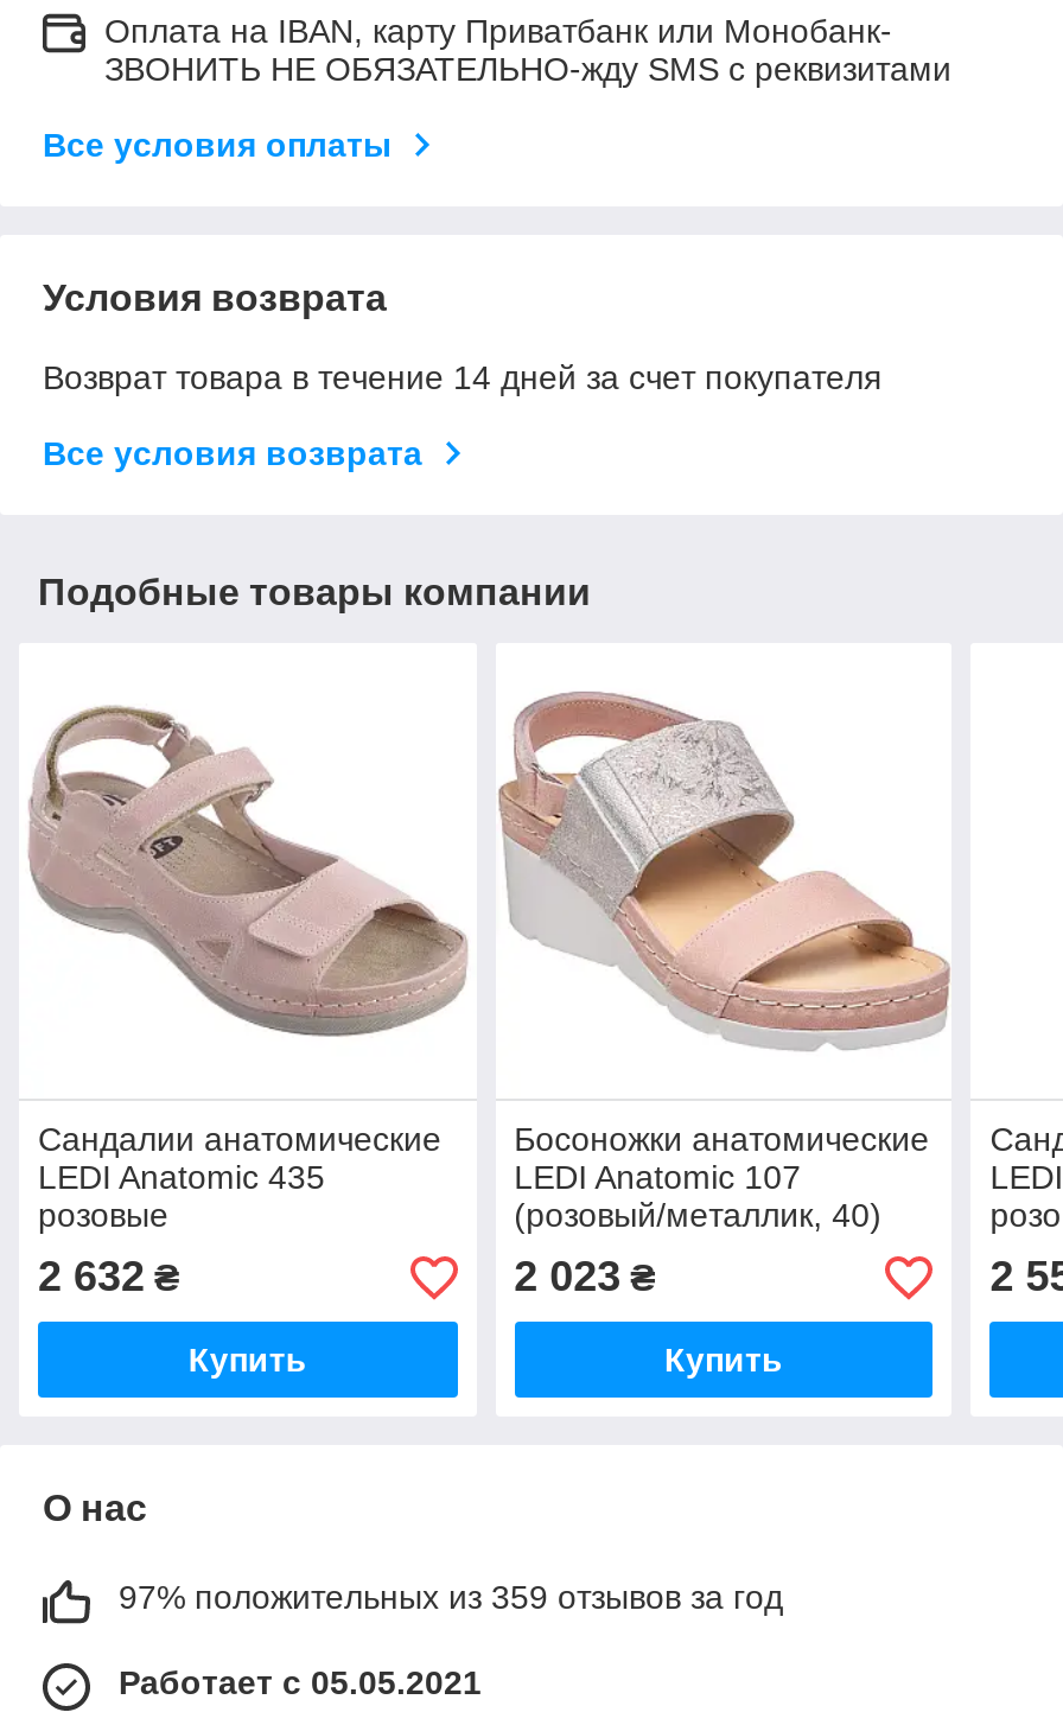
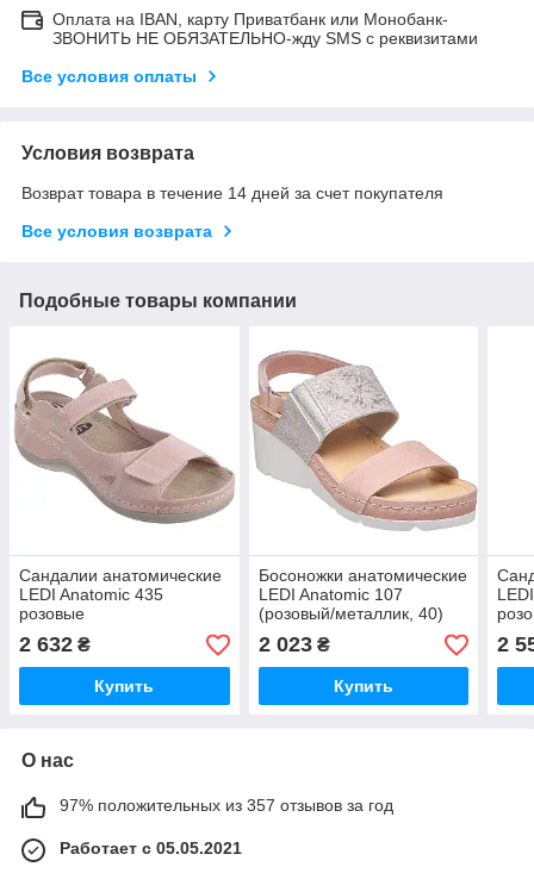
[119,1579,783,1617] 97% положительных из 359 отзывов за год -> [60,796,393,815] 97% положительных из 357 отзывов за год

